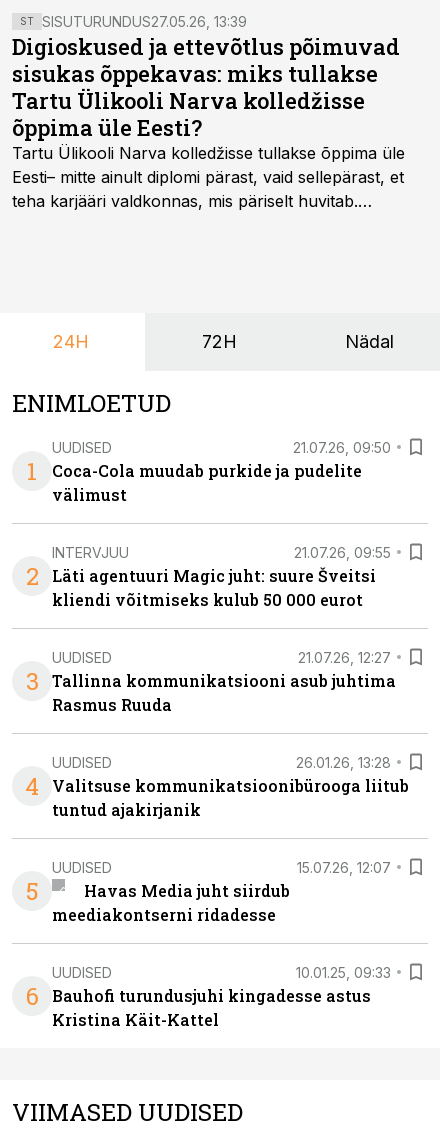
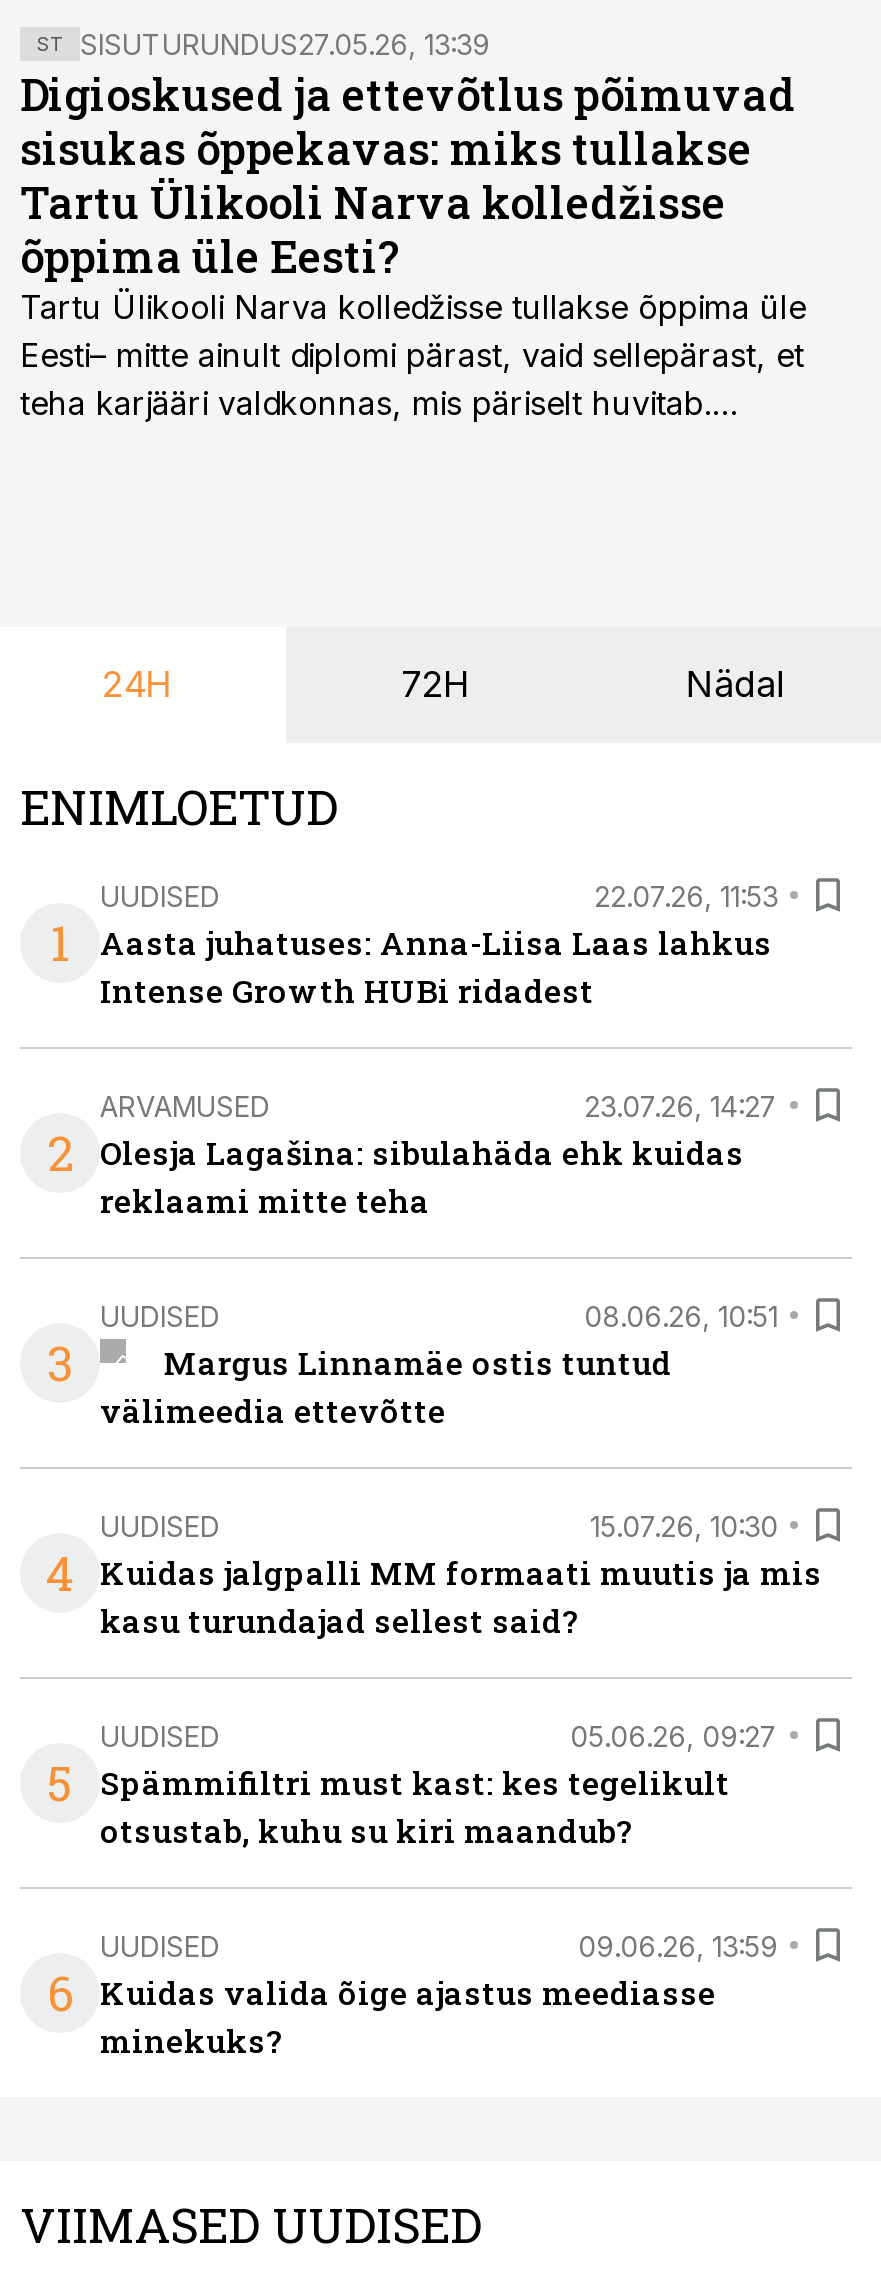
[52,438,391,505] 21.07.26, 09:50 | Coca-Cola muudab purkide ja pudelite | välimust -> [100,878,778,1011] 22.07.26, 11:53 | Aasta juhatuses: Anna-Liisa Laas lahkus | Intense Growth HUBi ridadest
[52,543,391,610] INTERVJUU | 21.07.26, 09:55 | Läti agentuuri Magic juht: suure Šveitsi | kliendi võitmiseks kulub 50 000 eurot -> [100,1088,778,1221] ARVAMUSED | 23.07.26, 14:27 | Olesja Lagašina: sibulahäda ehk kuidas | reklaami mitte teha
[52,648,396,715] 21.07.26, 12:27 | Tallinna kommunikatsiooni asub juhtima | Rasmus Ruuda -> [100,1298,778,1431] 08.06.26, 10:51 | Margus Linnamäe ostis tuntud | välimeedia ettevõtte
[52,753,409,820] 26.01.26, 13:28 | Valitsuse kommunikatsioonibürooga liitub | tuntud ajakirjanik -> [100,1508,822,1641] 15.07.26, 10:30 | Kuidas jalgpalli MM formaati muutis ja mis | kasu turundajad sellest said?
[52,858,391,925] 15.07.26, 12:07 | Havas Media juht siirdub | meediakontserni ridadesse -> [100,1718,778,1851] 05.06.26, 09:27 | Spämmifiltri must kast: kes tegelikult | otsustab, kuhu su kiri maandub?
[52,963,391,1030] 10.01.25, 09:33 | Bauhofi turundusjuhi kingadesse astus | Kristina Käit-Kattel -> [100,1928,778,2061] 09.06.26, 13:59 | Kuidas valida õige ajastus meediasse | minekuks?

